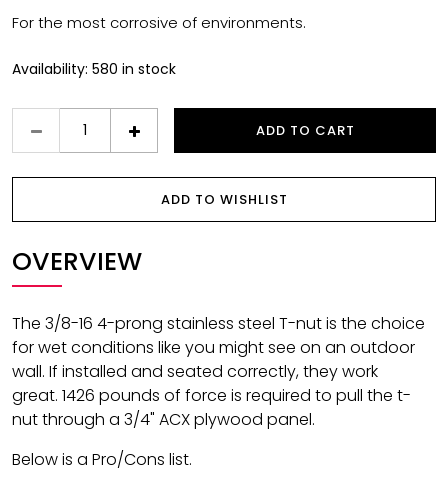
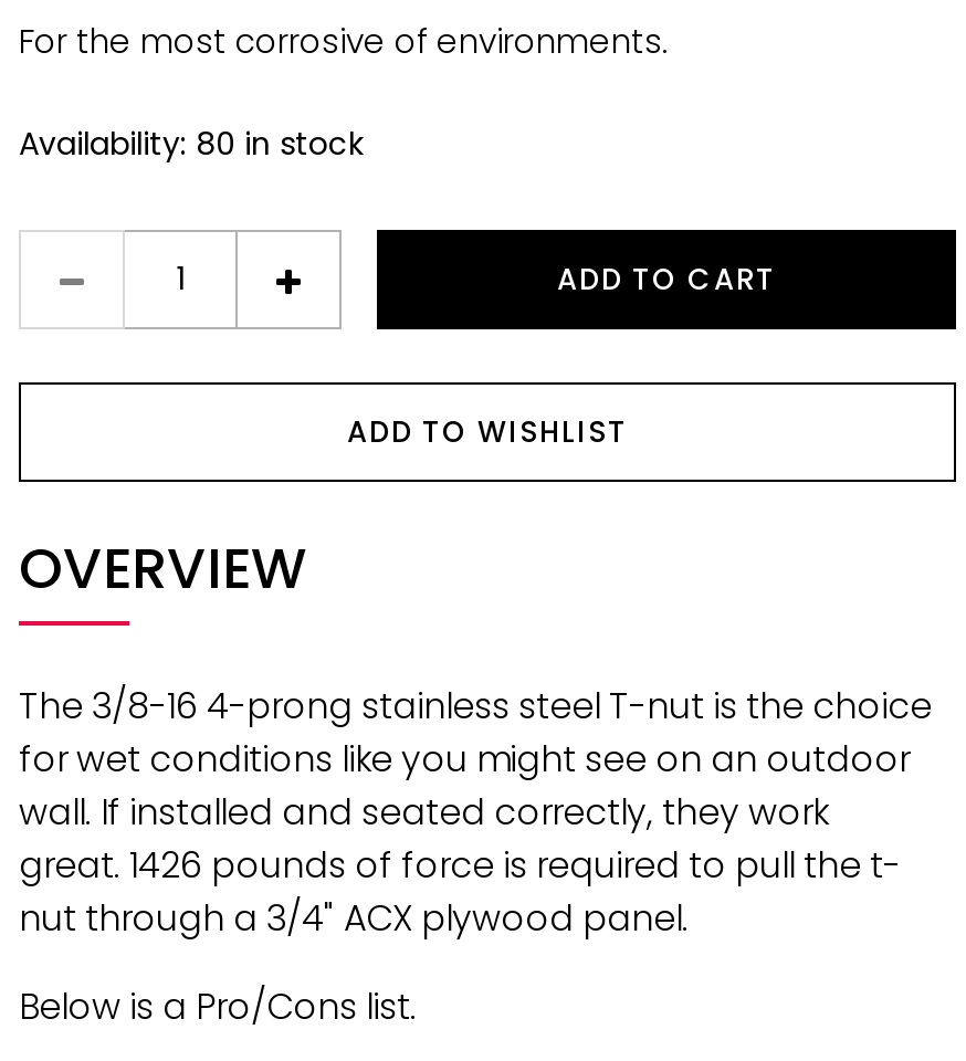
[12,59,176,79] Availability: 580 in stock -> [19,122,364,166] Availability: 80 in stock

